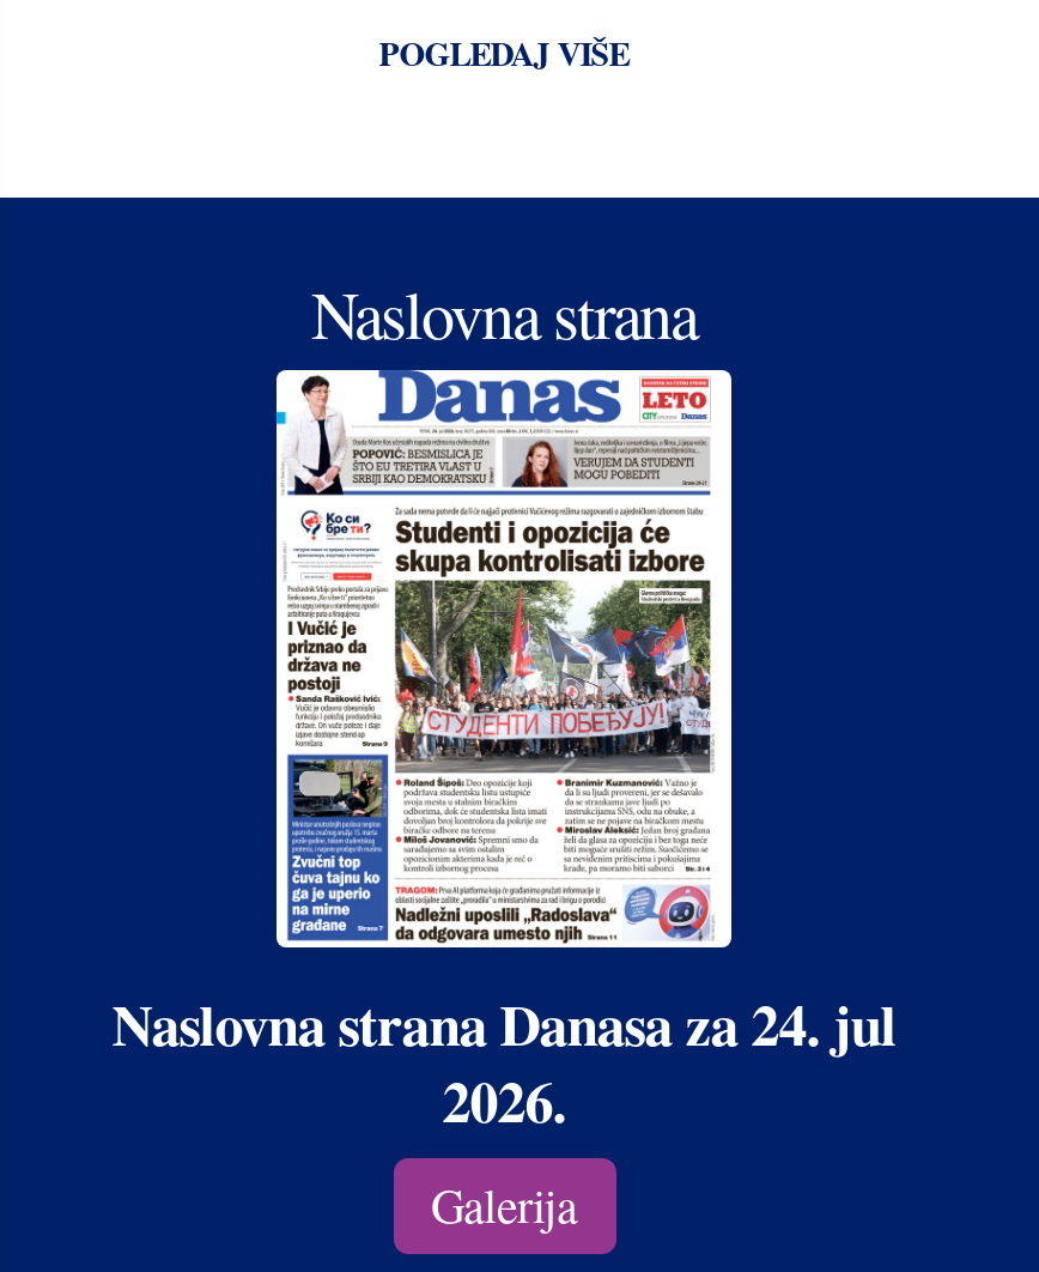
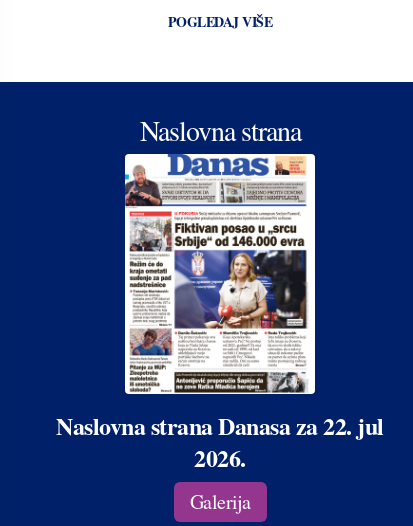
[112,375,896,1065] [image] | Naslovna strana Danasa za 24. jul -> [56,155,384,443] [image] | Naslovna strana Danasa za 22. jul

